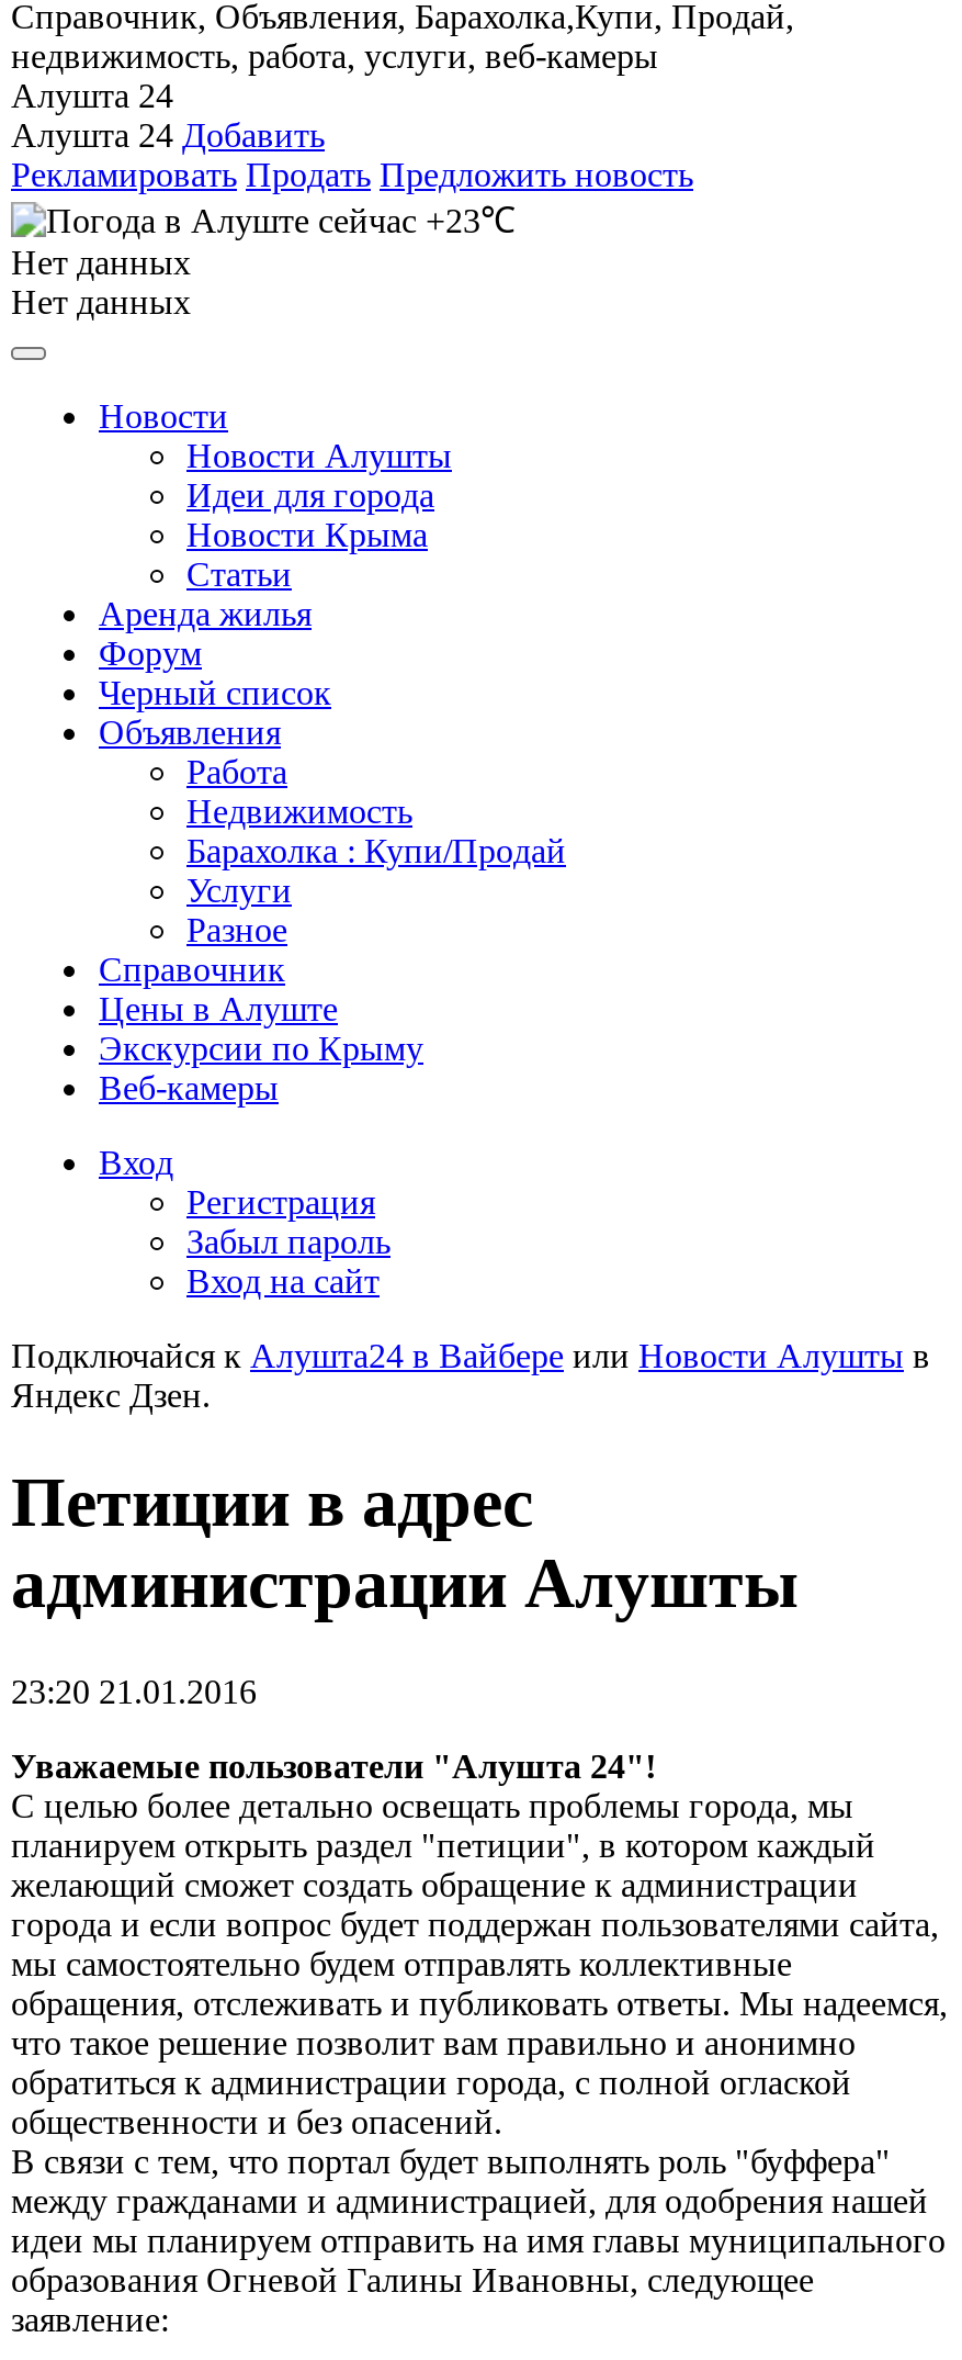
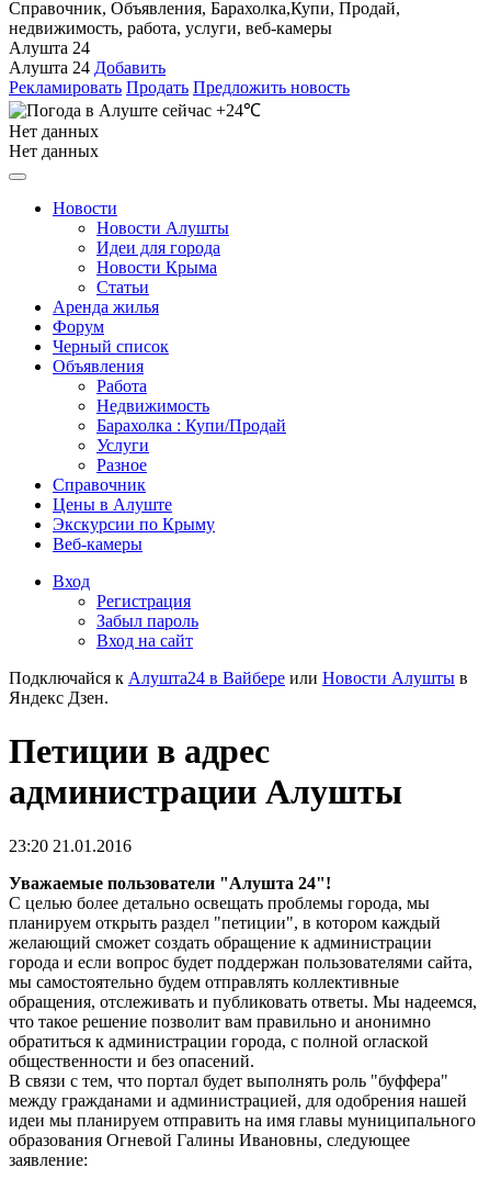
[426,202,516,239] +23℃ -> [216,101,261,120] +24℃

